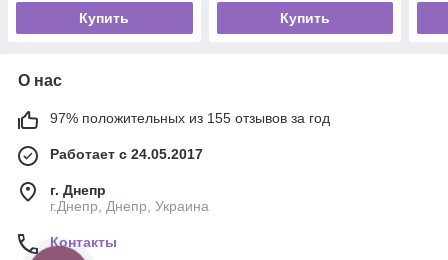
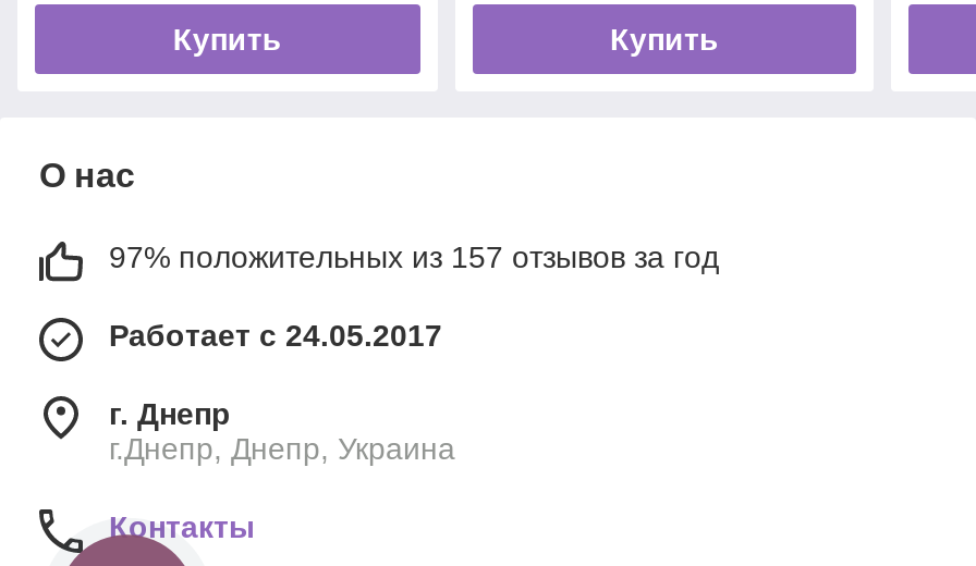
[50,110,330,126] 97% положительных из 155 отзывов за год -> [109,240,719,275] 97% положительных из 157 отзывов за год

